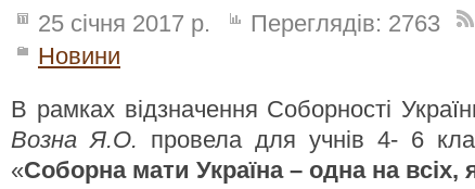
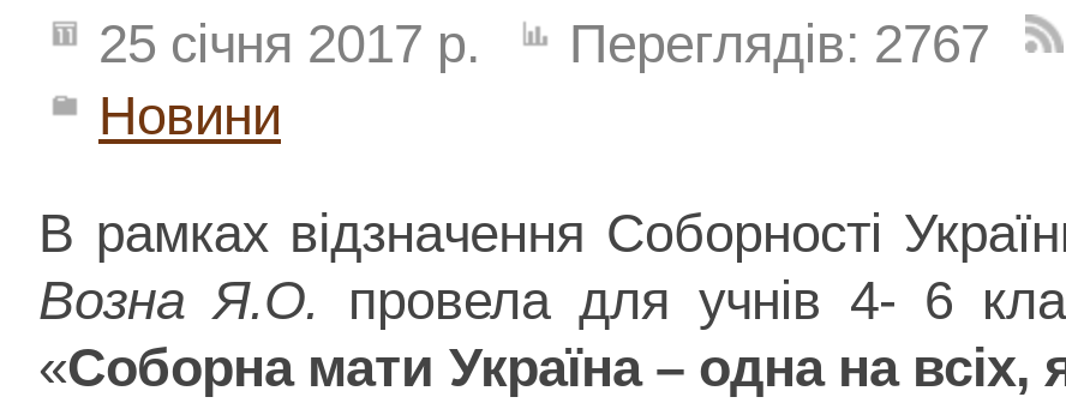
[31,10,440,37] 25 січня 2017 р. Переглядів: 2763 -> [84,14,989,74] 25 січня 2017 р. Переглядів: 2767

